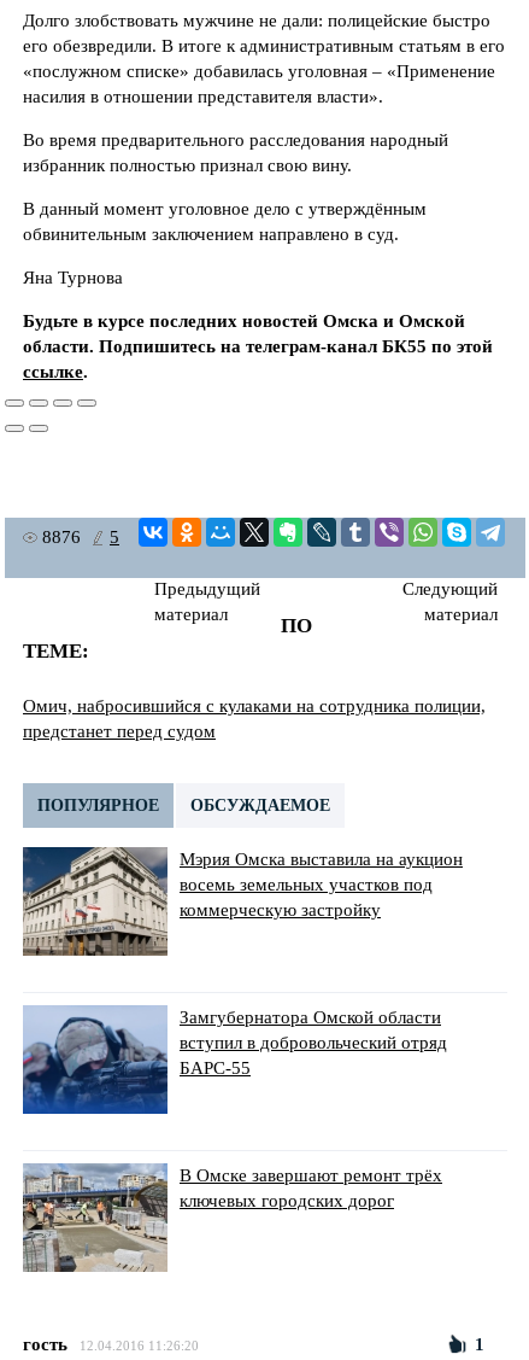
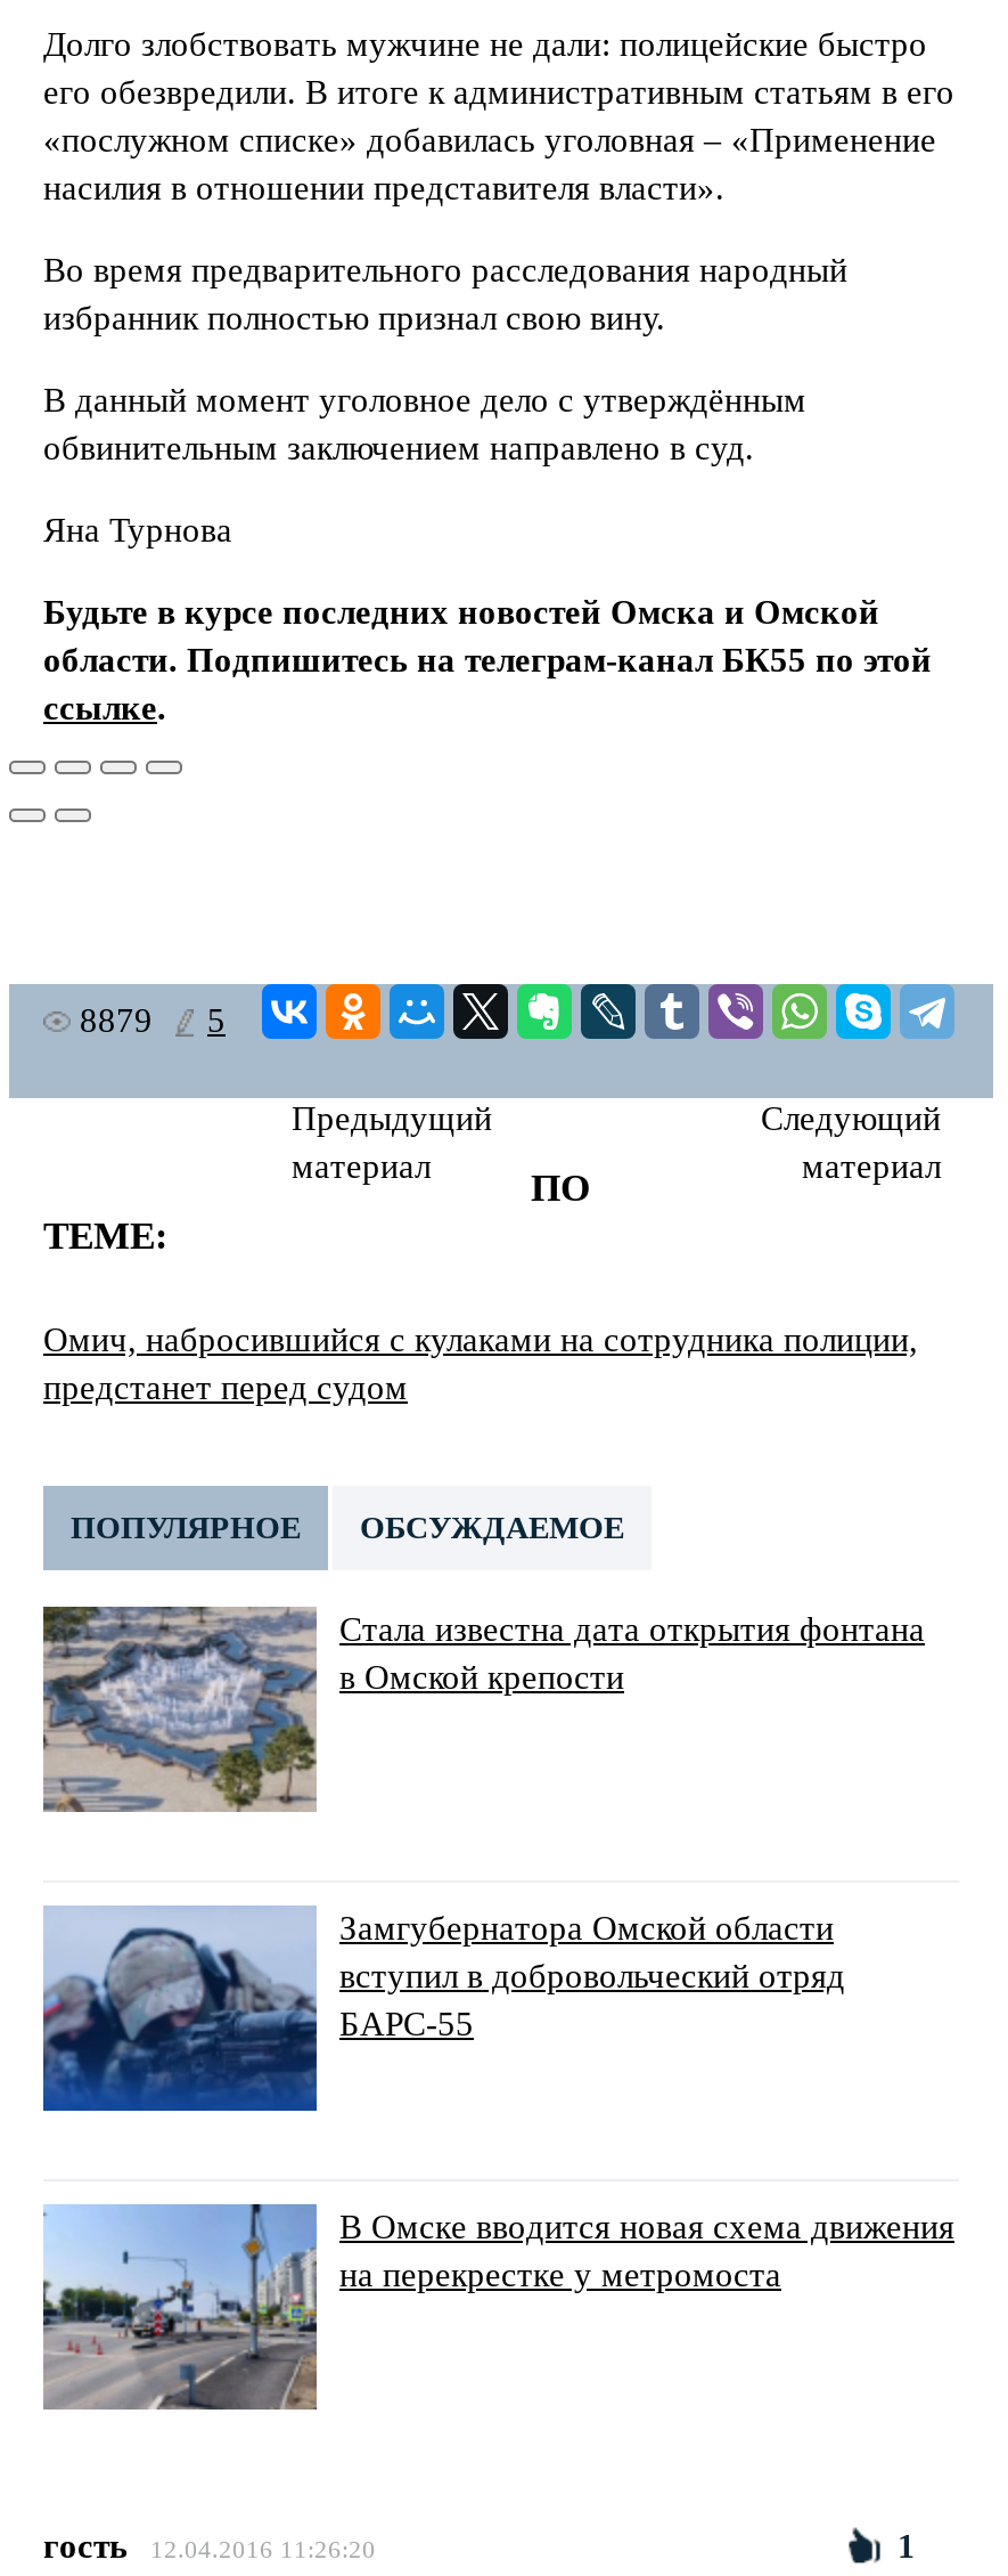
[42,528,119,547] 8876 5 -> [80,1003,226,1039] 8879 5
[22,846,463,957] [image] | Мэрия Омска выставила на аукцион | восемь земельных участков под | коммерческую застройку -> [41,1604,925,1812] [image] | Стала известна дата открытия фонтана | в Омской крепости
[22,1163,442,1272] [image] | В Омске завершают ремонт трёх | ключевых городских дорог -> [43,2202,954,2410] [image] | В Омске вводится новая схема движения | на перекрестке у метромоста

